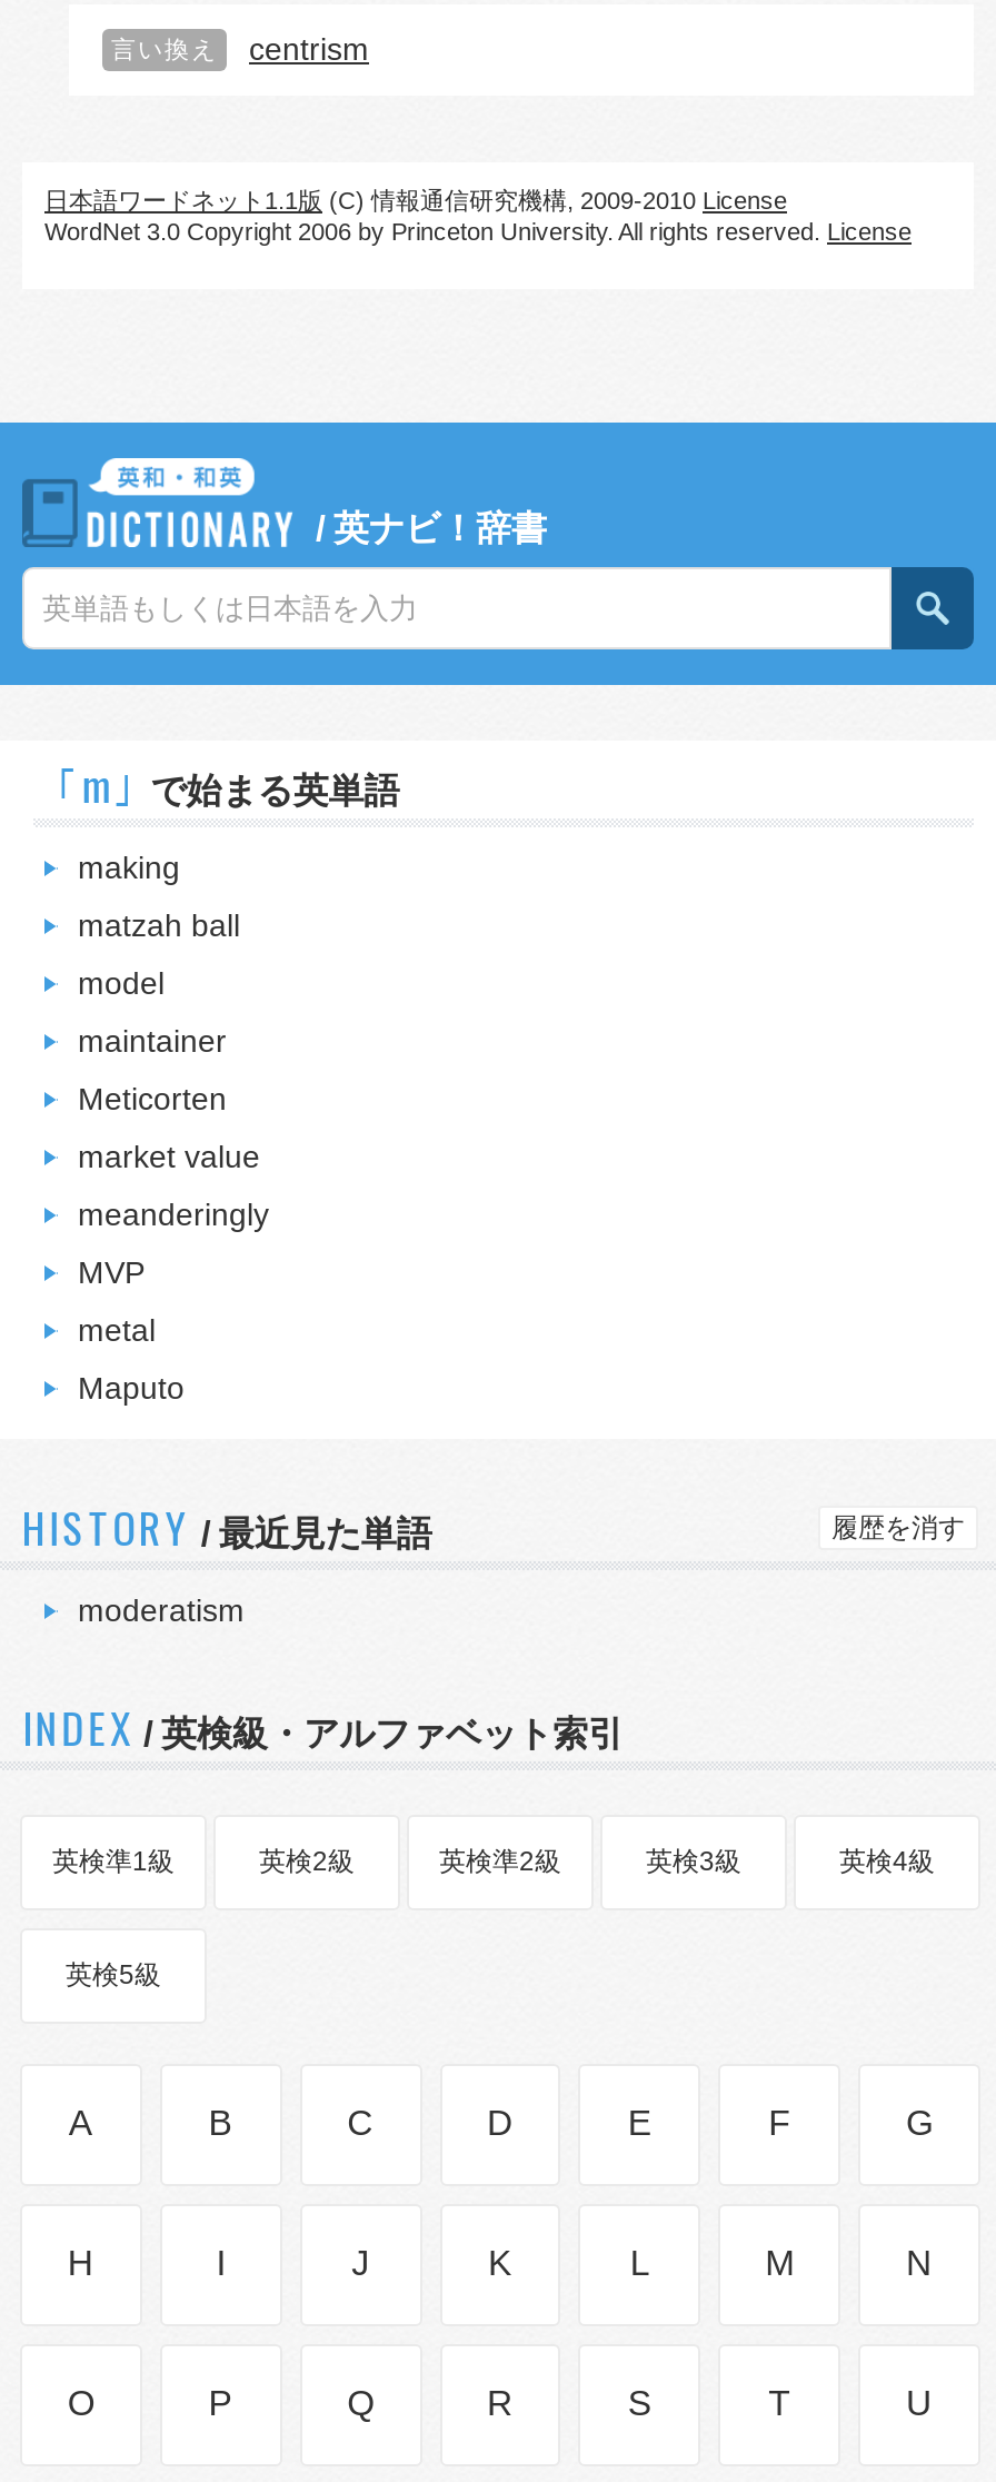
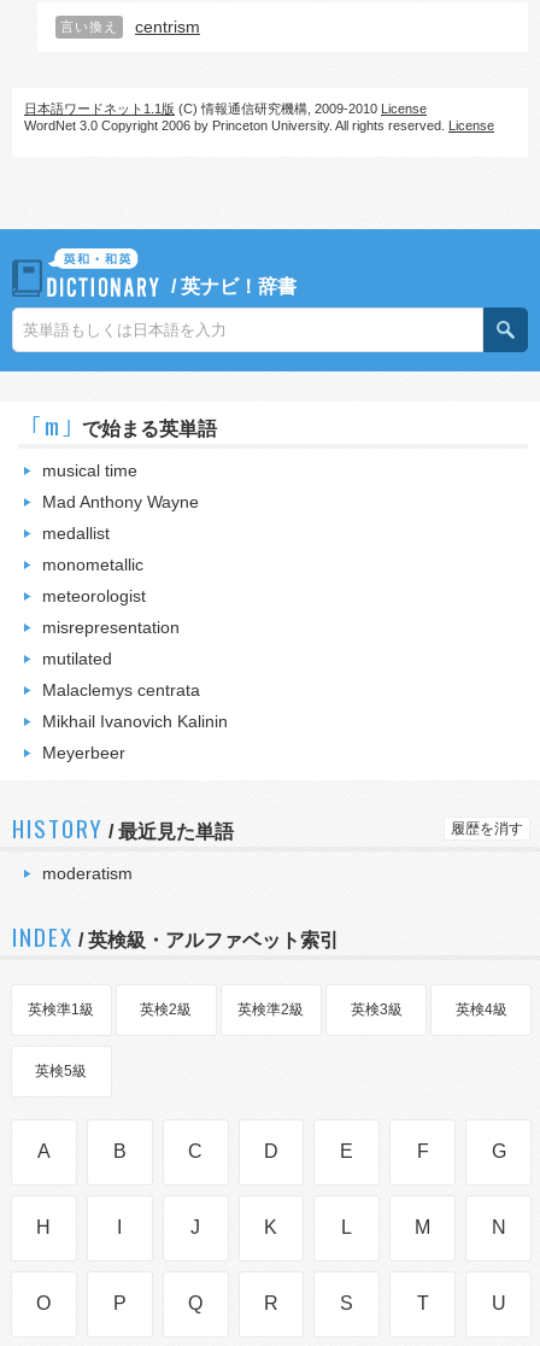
[78,850,180,885] making -> [42,461,137,480] musical time
[78,907,240,943] matzah ball -> [42,492,199,511] Mad Anthony Wayne
[78,965,165,1001] model -> [42,523,110,543] medallist
[78,1023,227,1059] maintainer -> [42,555,143,574] monometallic
[78,1081,227,1116] Meticorten -> [42,586,146,605] meteorologist
[78,1139,260,1174] market value -> [42,618,180,637] misrepresentation
[78,1197,269,1232] meanderingly -> [42,649,112,668] mutilated
[78,1254,145,1290] MVP -> [42,680,200,700] Malaclemys centrata
[78,1312,156,1348] metal -> [42,712,228,731] Mikhail Ivanovich Kalinin
[78,1370,185,1406] Maputo -> [42,743,125,762] Meyerbeer

